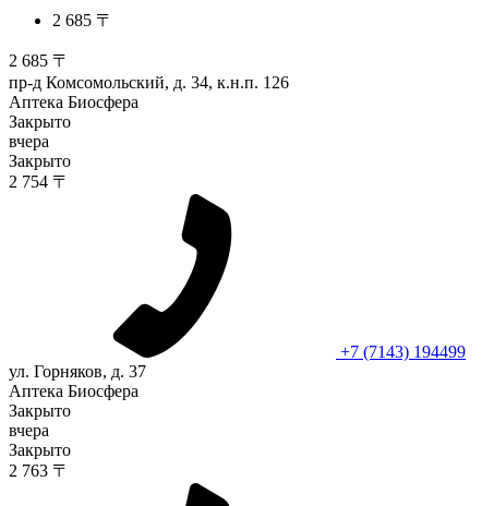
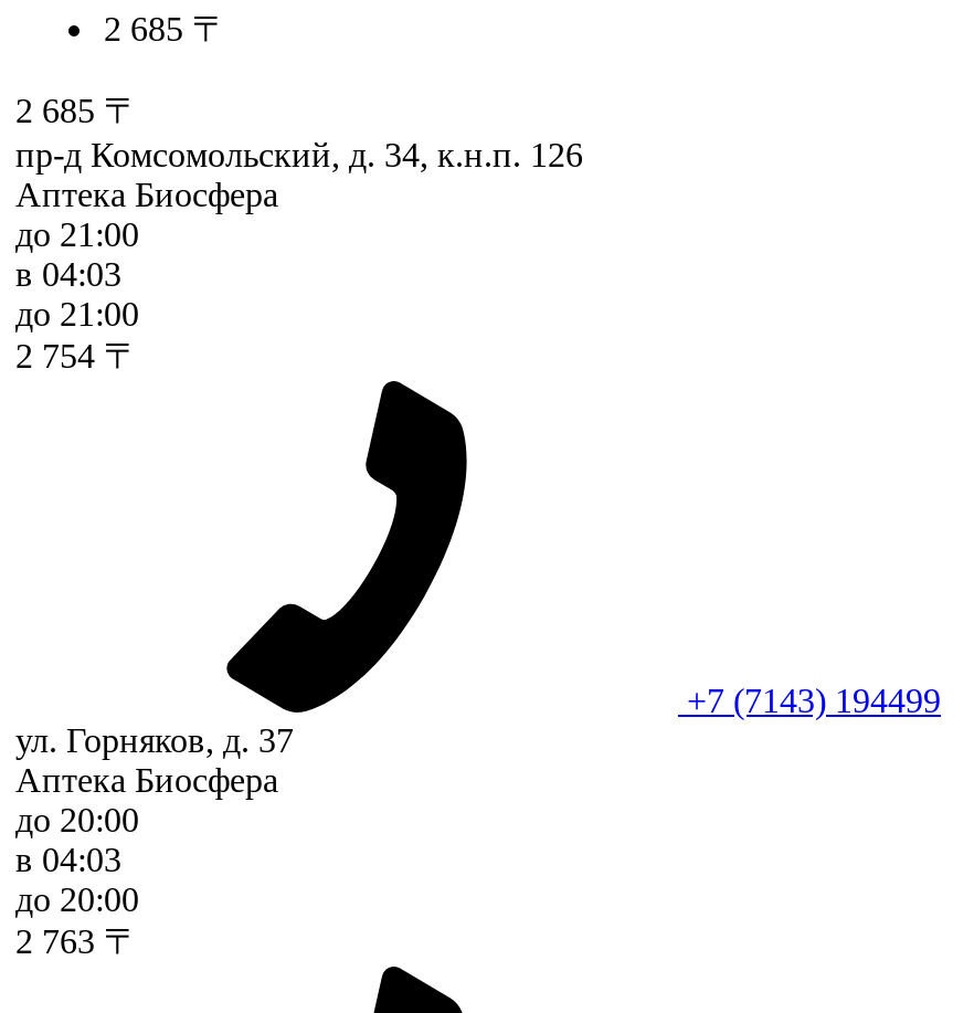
[9,112,71,170] Закрыто | вчера | Закрыто -> [15,215,139,332] до 21:00 | в 04:03 | до 21:00
[9,401,71,459] Закрыто | вчера | Закрыто -> [15,800,139,918] до 20:00 | в 04:03 | до 20:00

